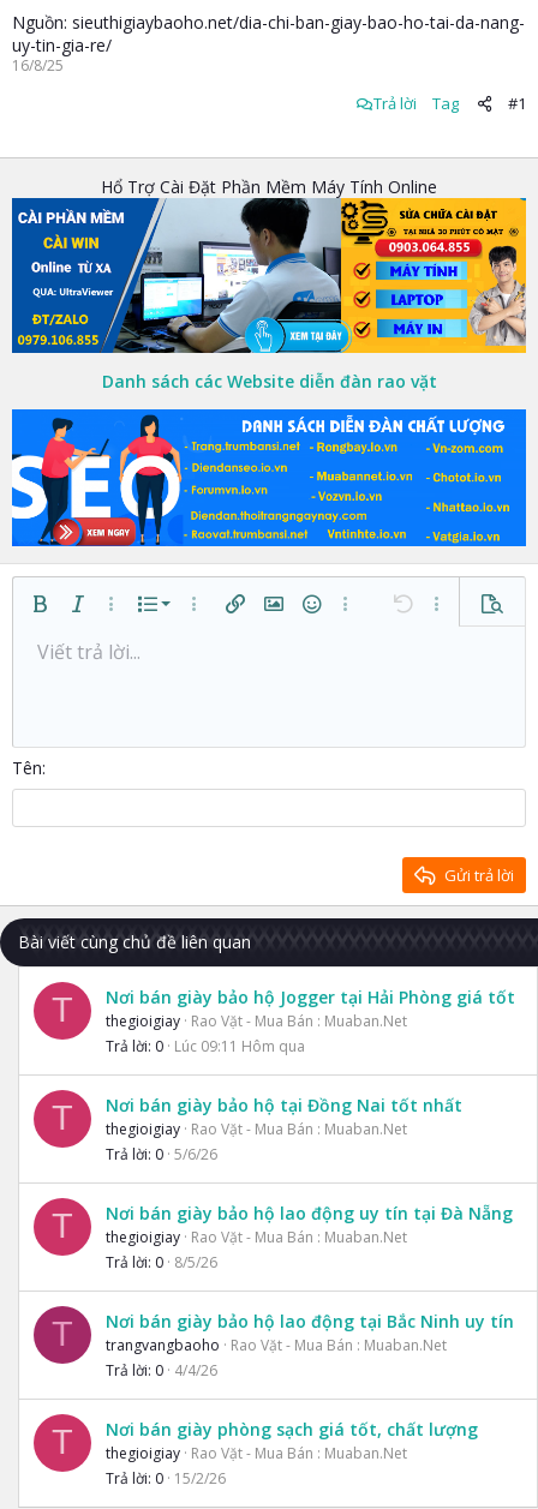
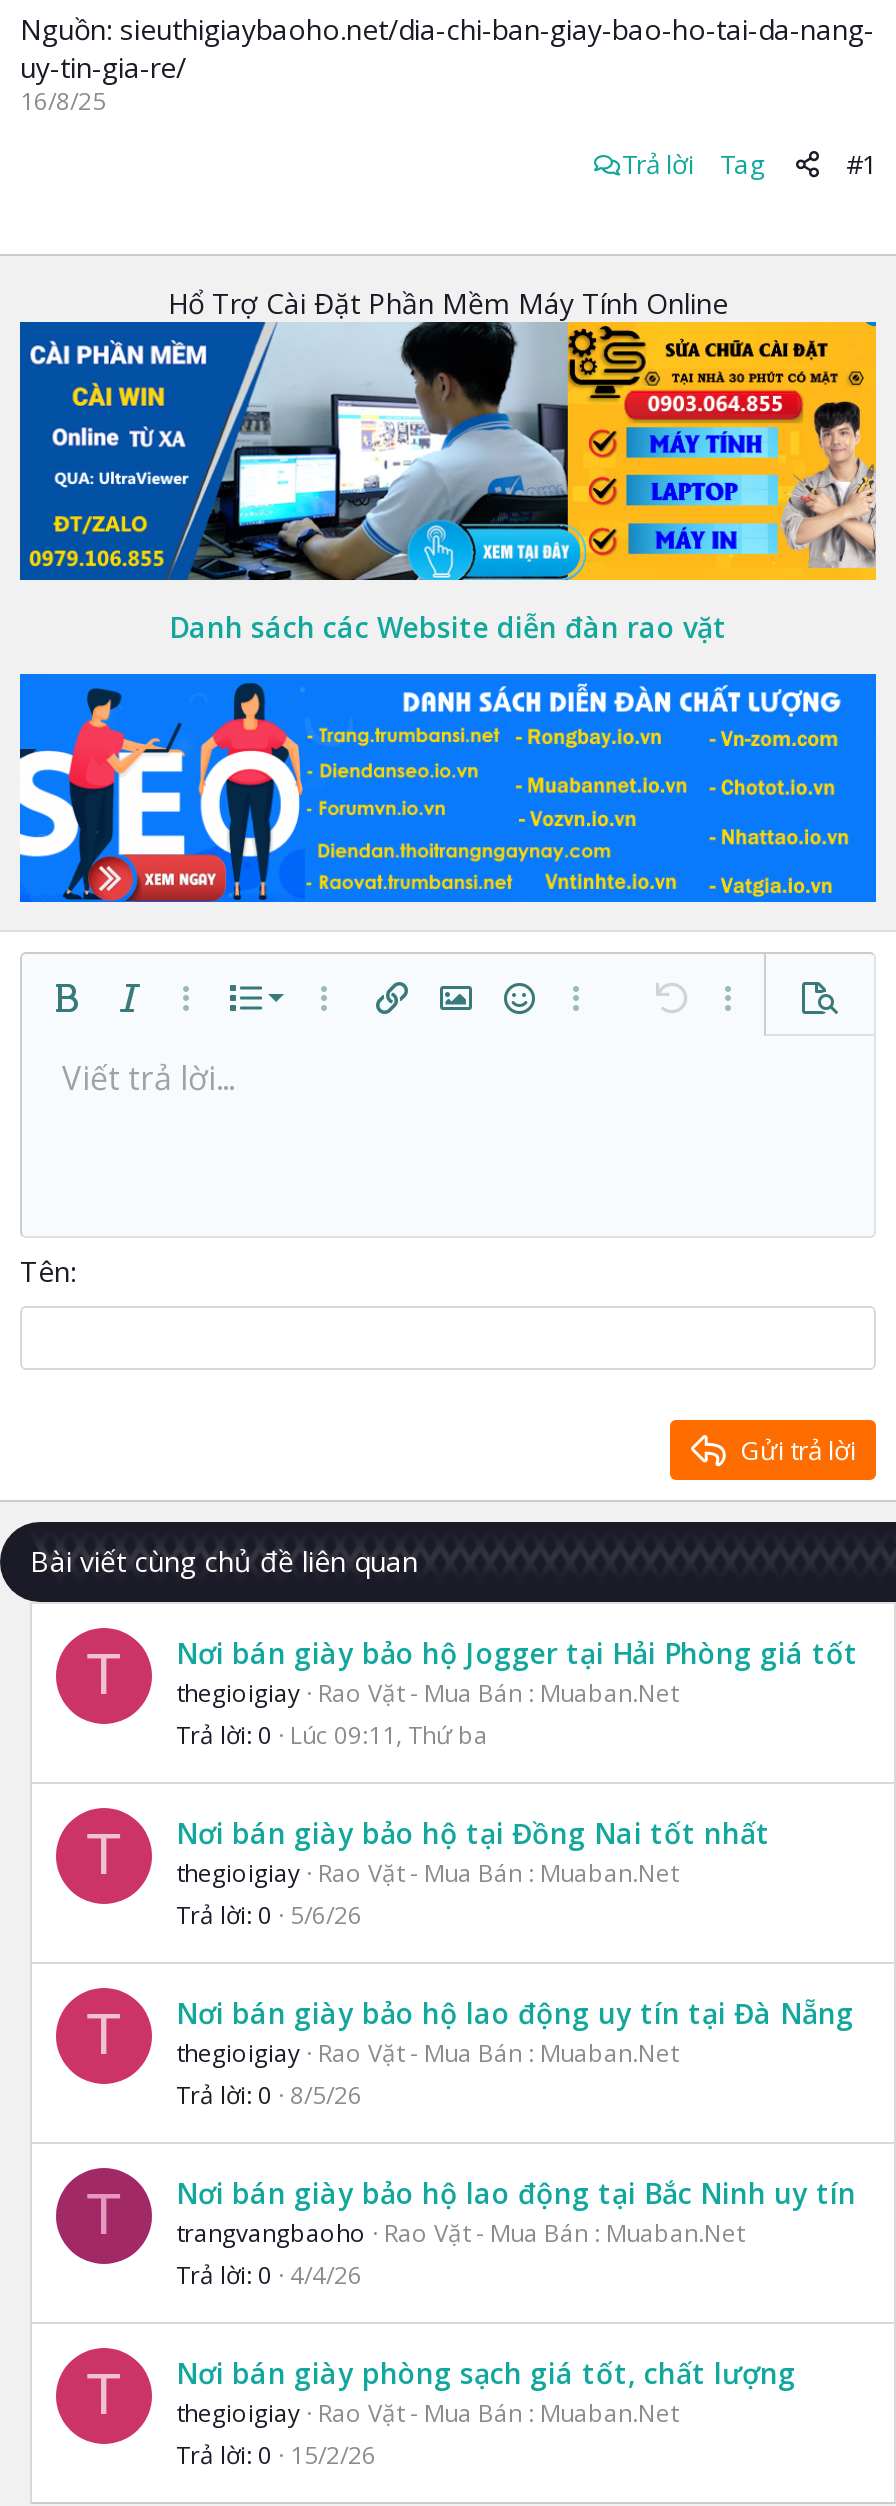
[106,1036,305,1056] Trả lời 0 Lúc 09:11 Hôm qua -> [176,1717,488,1751] Trả lời 0 Lúc 09:11, Thứ ba

